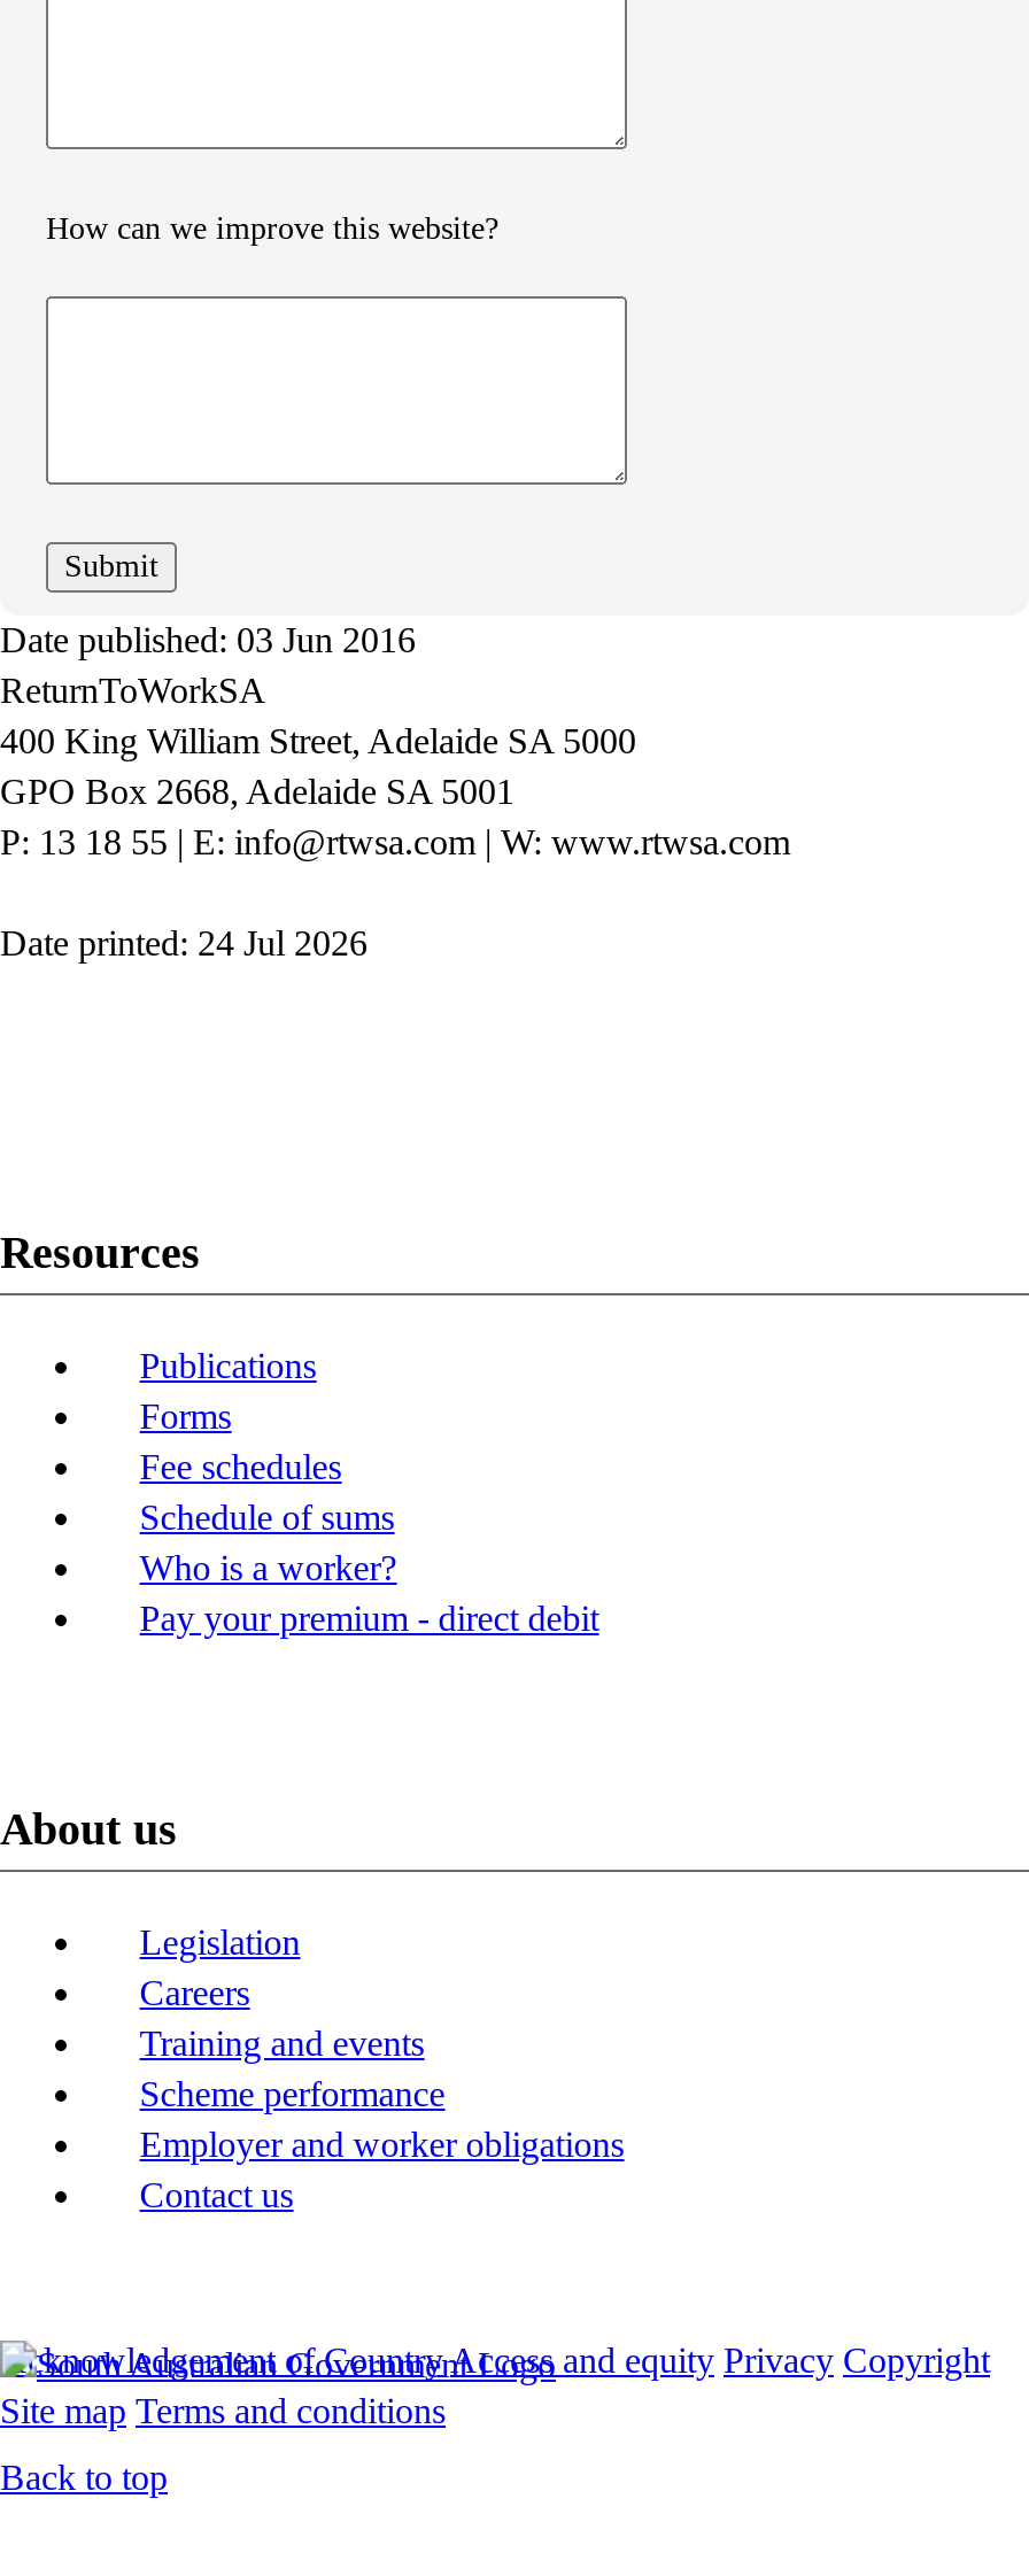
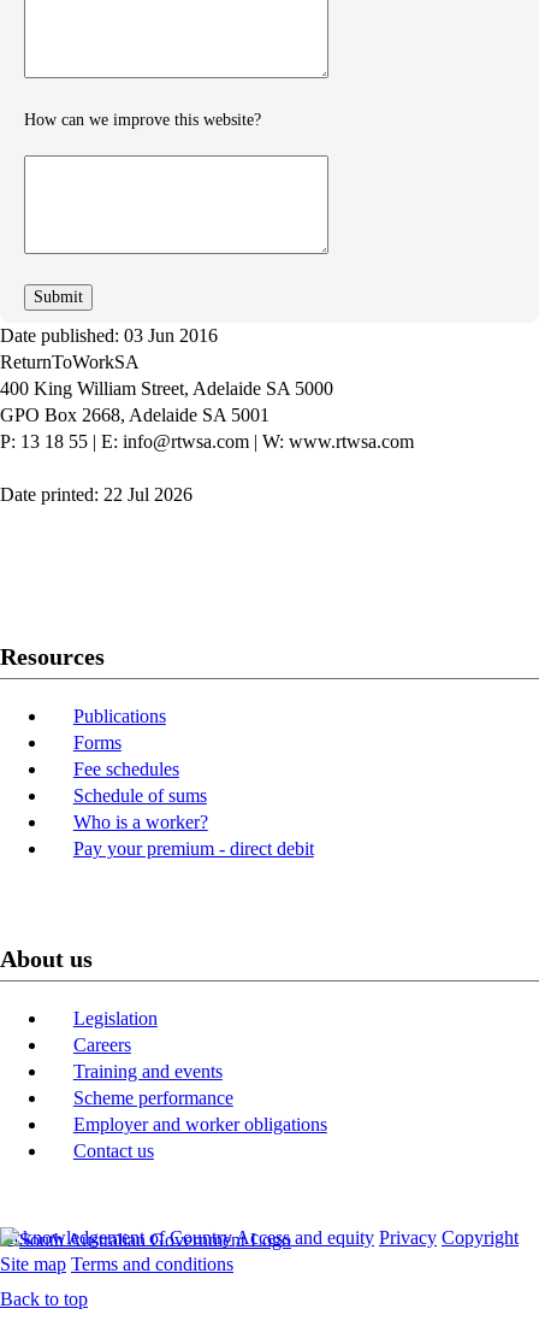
[0,923,367,962] Date printed: 24 Jul 2026 -> [0,484,192,504] Date printed: 22 Jul 2026

